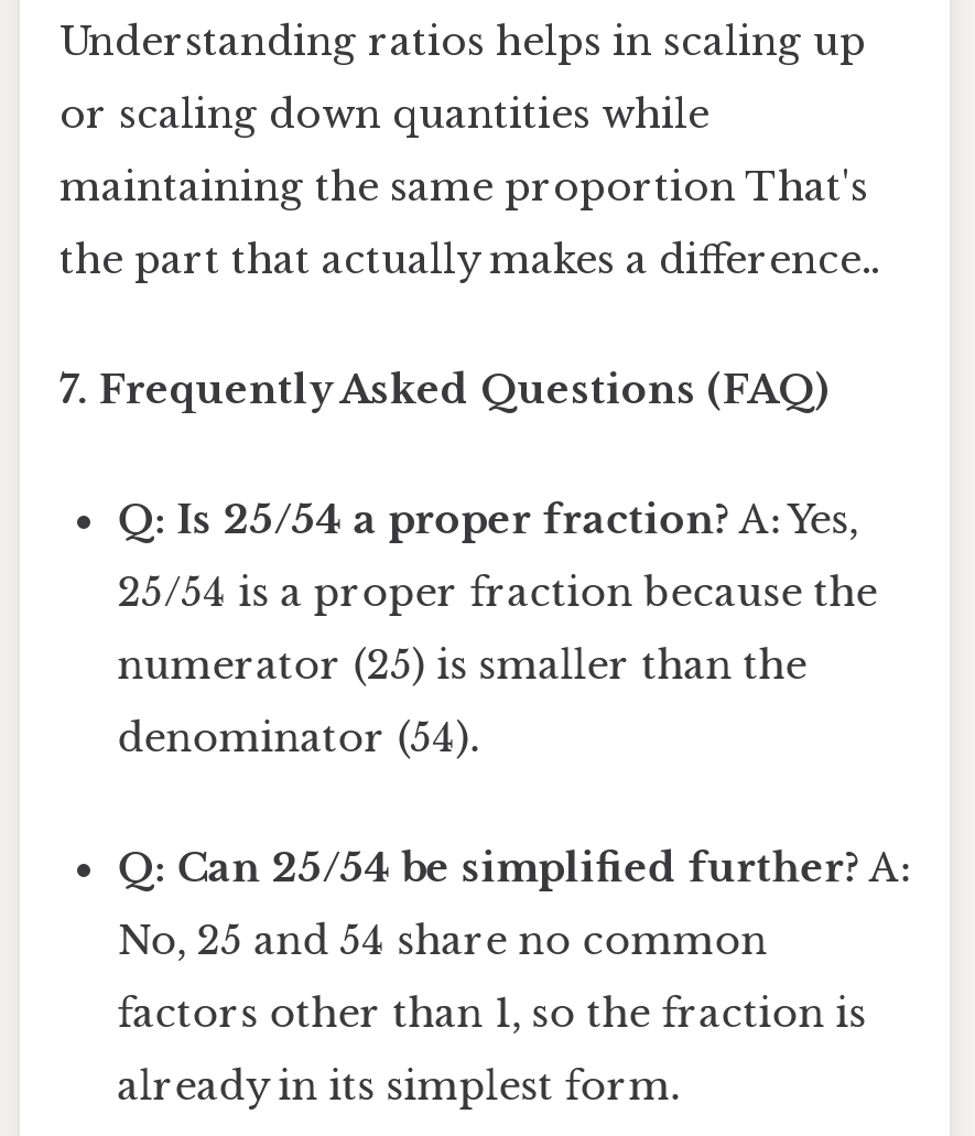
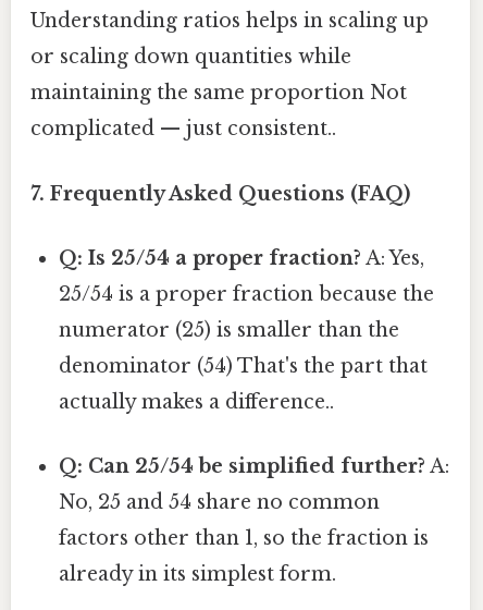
[59,162,868,210] maintaining the same proportion That's -> [30,81,407,105] maintaining the same proportion Not
[59,234,879,283] the part that actually makes a difference.. -> [30,117,336,141] complicated — just consistent..
[117,714,479,762] denominator (54). -> [59,354,428,414] denominator (54) That's the part that | actually makes a difference..

